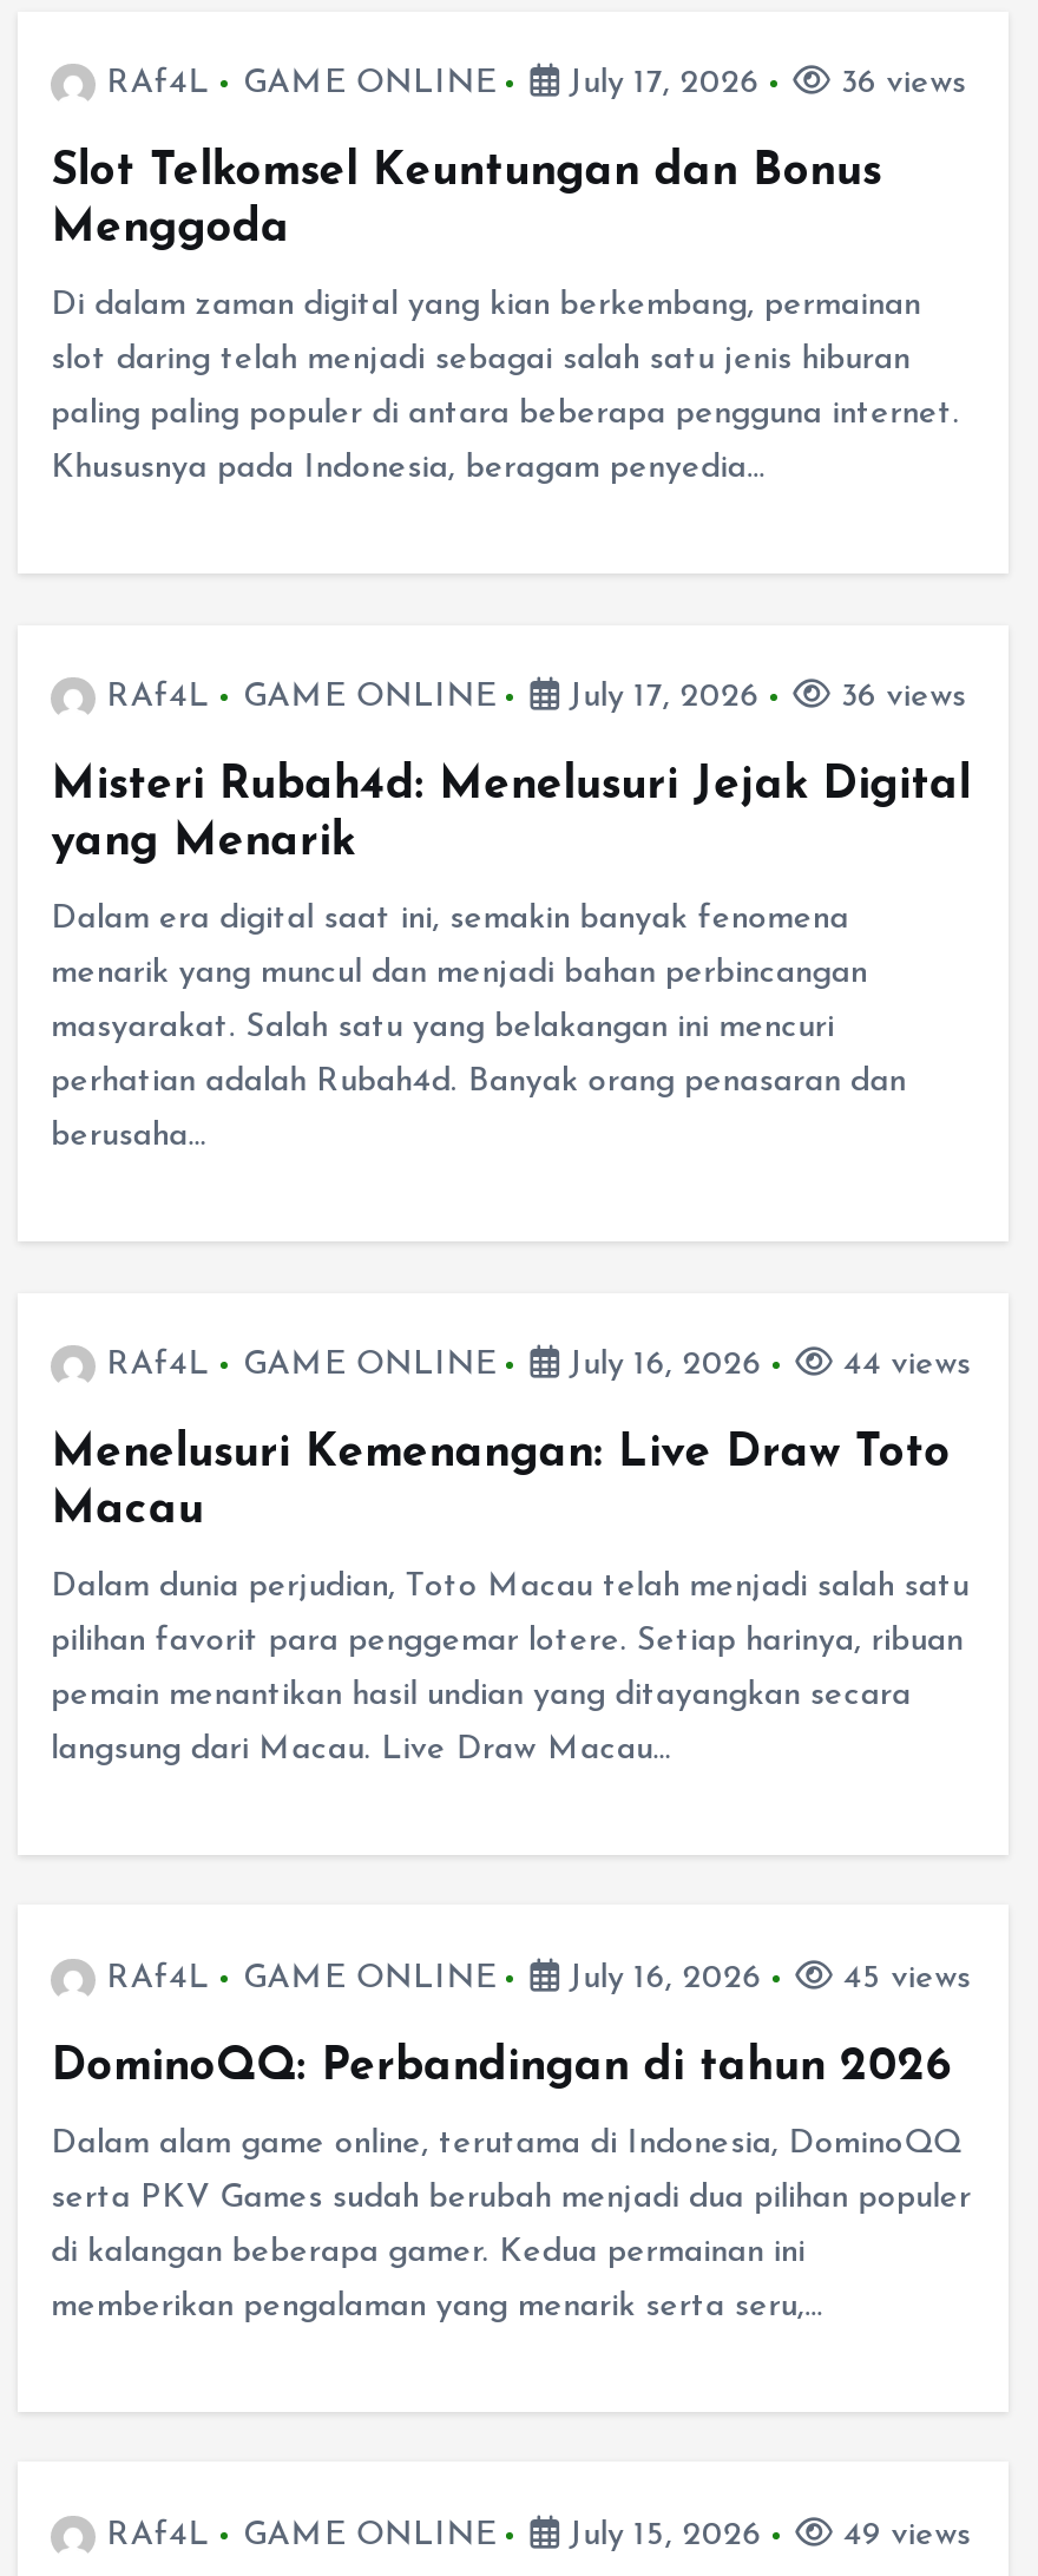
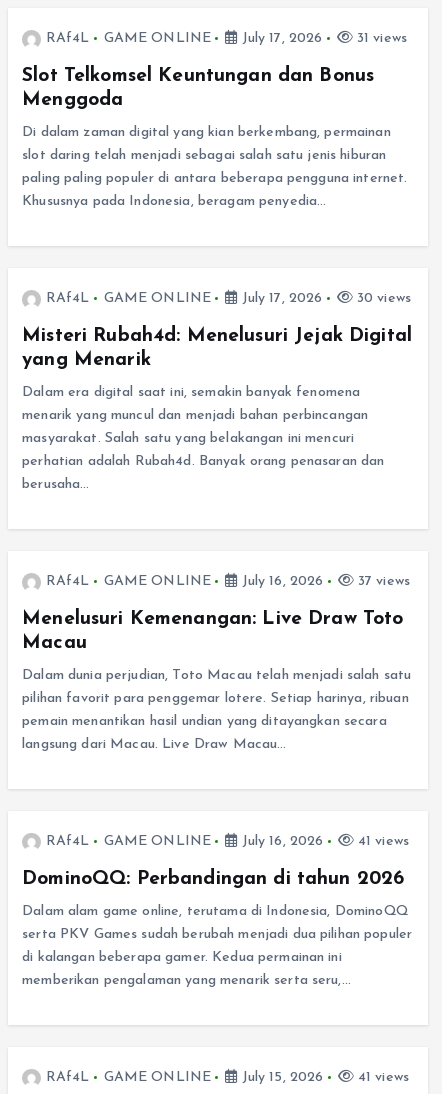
[831,66,966,101] 36 views -> [353,31,407,46] 31 views
[831,679,966,715] 36 views -> [353,291,411,306] 30 views
[833,1347,971,1383] 44 views -> [354,574,410,589] 37 views
[833,1961,971,1996] 45 views -> [354,834,409,849] 41 views
[833,2518,971,2553] 49 views -> [354,1070,409,1085] 41 views

